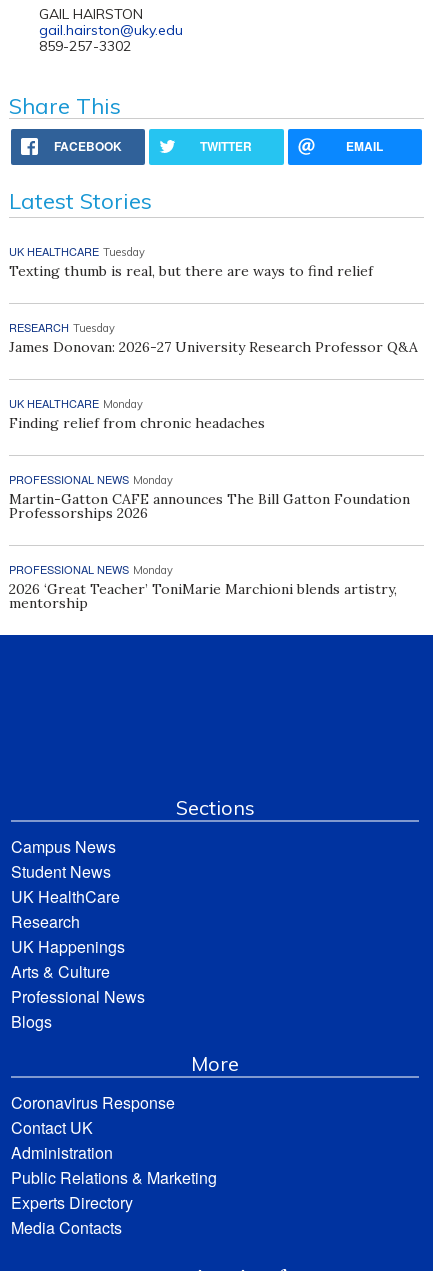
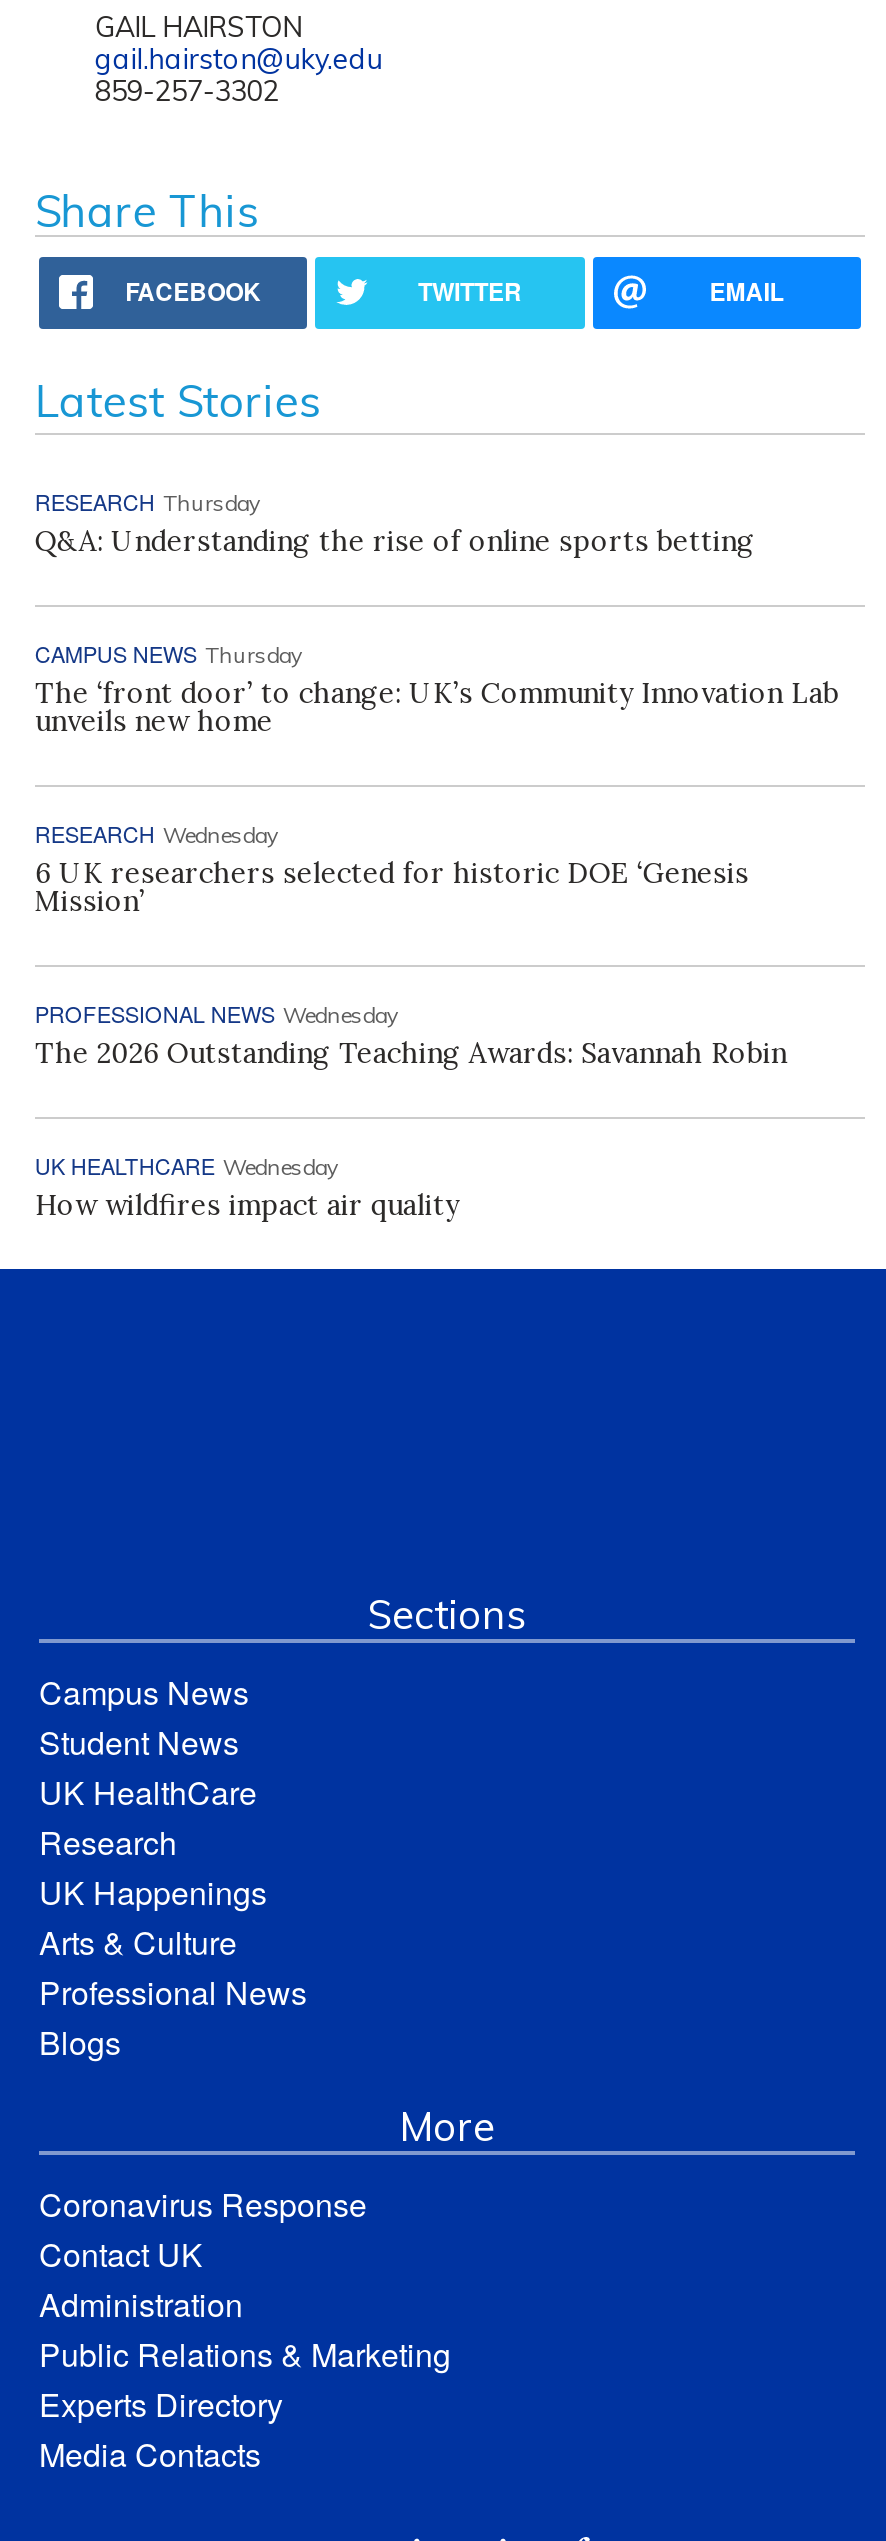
[9,243,373,280] UK HEALTHCARE Tuesday | Texting thumb is real, but there are ways to find relief -> [35,485,755,559] RESEARCH Thursday | Q&A: Understanding the rise of online sports betting
[9,319,418,356] RESEARCH Tuesday | James Donovan: 2026-27 University Research Professor Q&A -> [35,637,839,739] CAMPUS NEWS Thursday | The ‘front door’ to change: UK’s Community Innovation Lab | unveils new home
[9,395,265,432] UK HEALTHCARE Monday | Finding relief from chronic headaches -> [35,817,749,919] RESEARCH Wednesday | 6 UK researchers selected for historic DOE ‘Genesis | Mission’
[9,471,410,522] PROFESSIONAL NEWS Monday | Martin-Gatton CAFE announces The Bill Gatton Foundation | Professorships 2026 -> [35,997,787,1071] PROFESSIONAL NEWS Wednesday | The 2026 Outstanding Teaching Awards: Savannah Robin
[9,561,397,612] PROFESSIONAL NEWS Monday | 2026 ‘Great Teacher’ ToniMarie Marchioni blends artistry, | mentorship -> [35,1149,459,1223] UK HEALTHCARE Wednesday | How wildfires impact air quality

